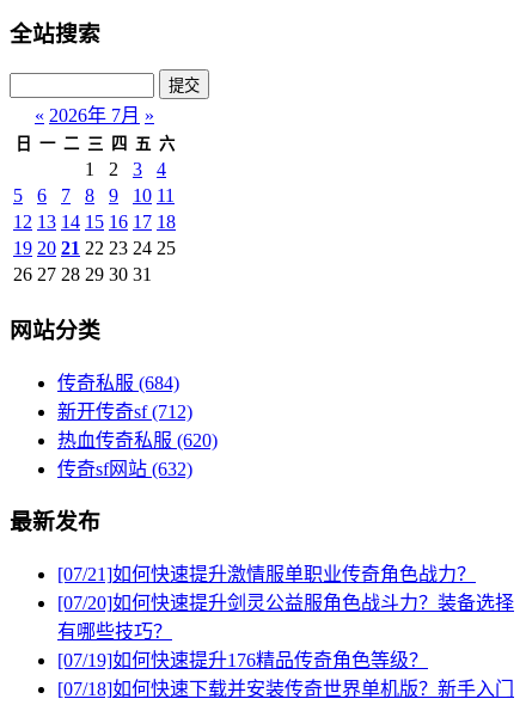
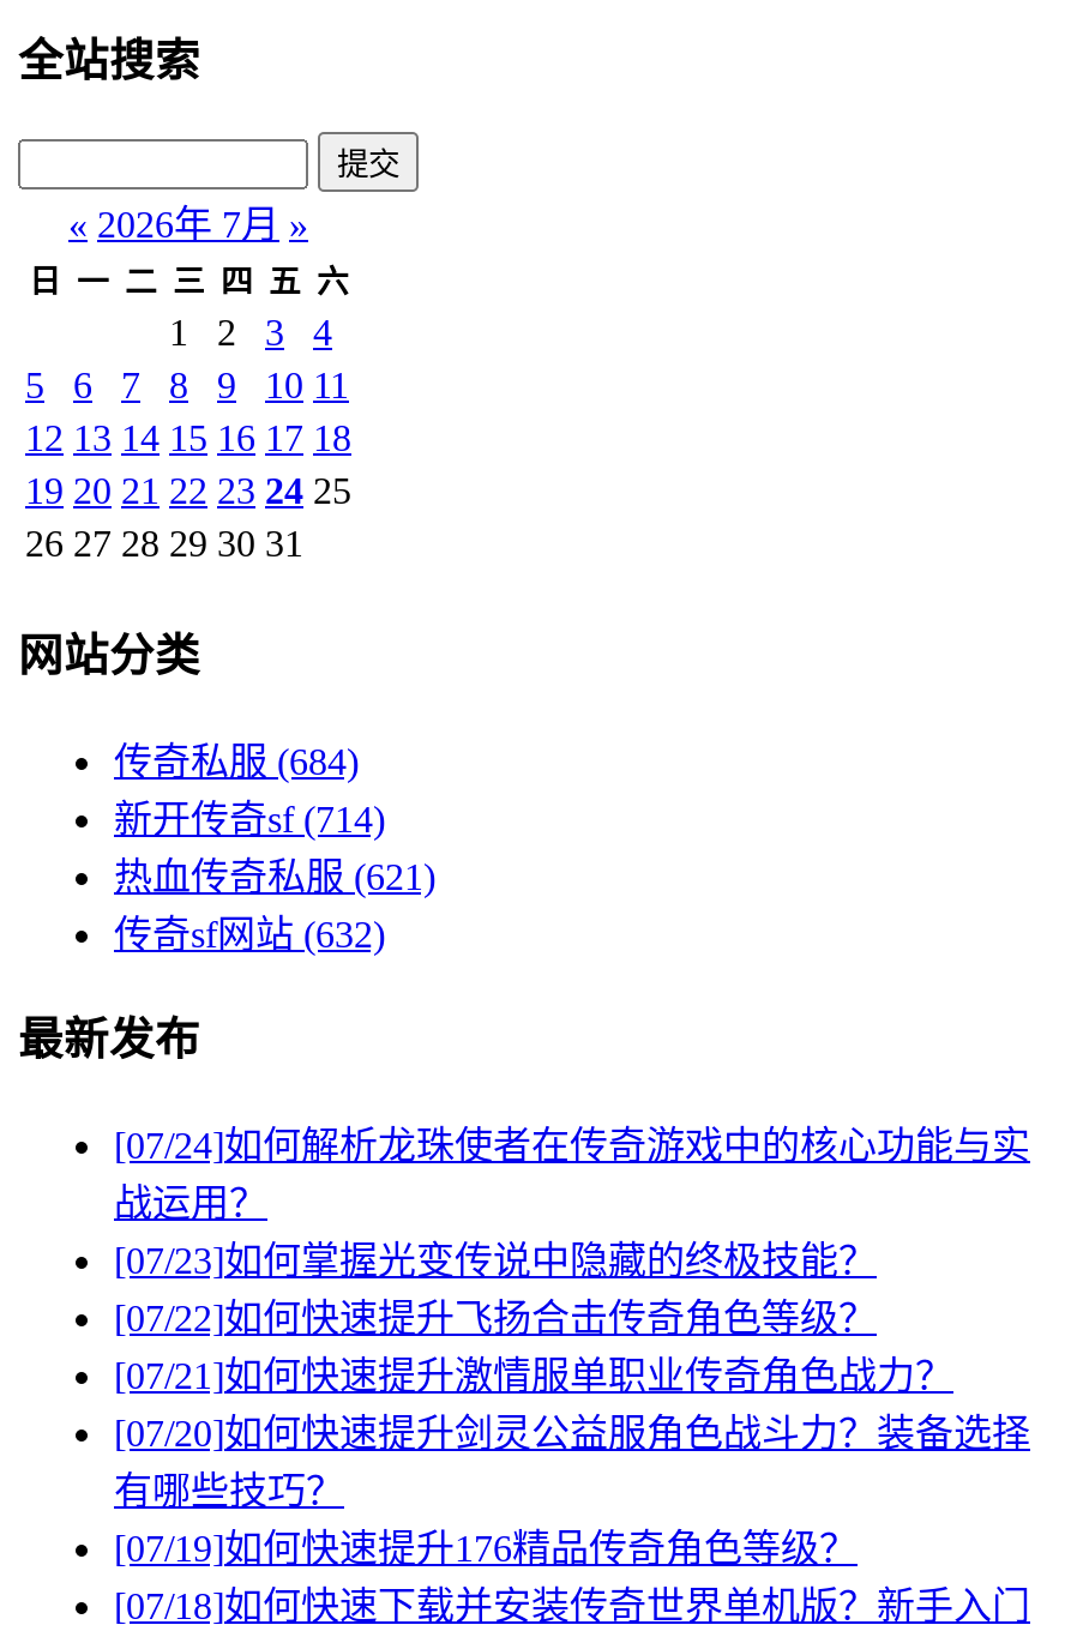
[57,401,192,421] 新开传奇sf (712) -> [114,798,385,839] 新开传奇sf (714)
[57,430,218,450] 热血传奇私服(620) -> [114,856,435,896] 热血传奇私服(621)
none -> [114,1125,1030,1339] [07/24]如何解析龙珠使者在传奇游戏中的核心功能与实 | 战运用？ | [07/23]如何掌握光变传说中隐藏的终极技能？ | [07/22]如何快速提升飞扬合击传奇角色等级？

